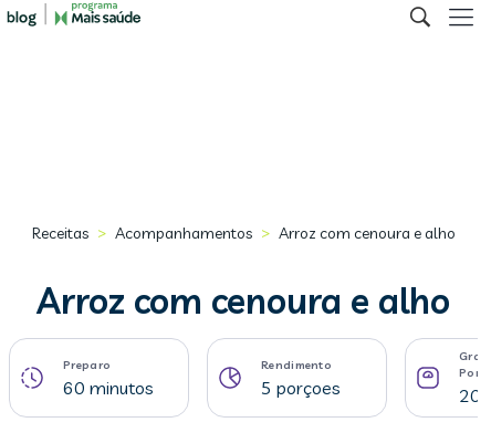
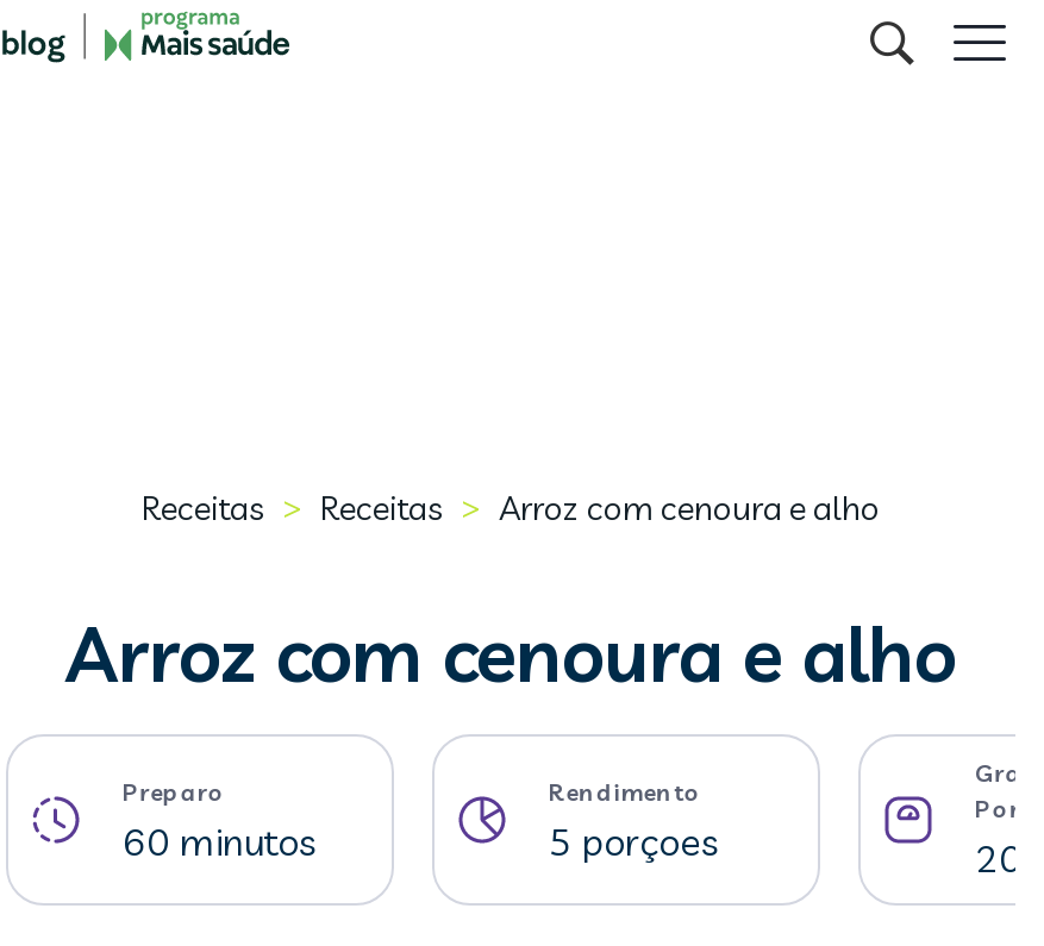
[32,222,455,243] Receitas > Acompanhamentos > Arroz com cenoura e alho -> [142,484,880,530] Receitas > Receitas > Arroz com cenoura e alho

